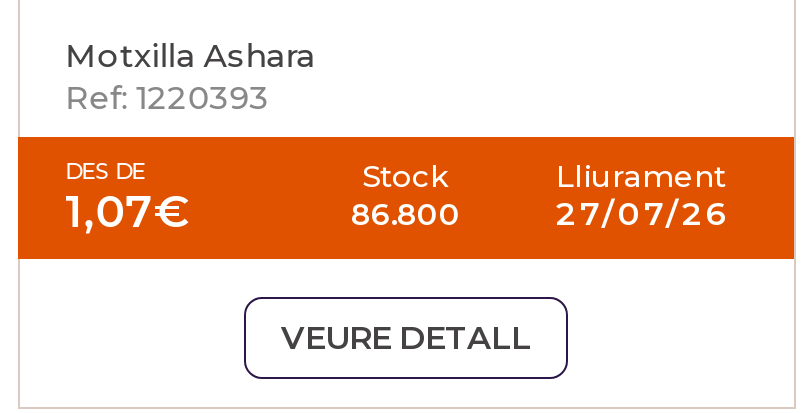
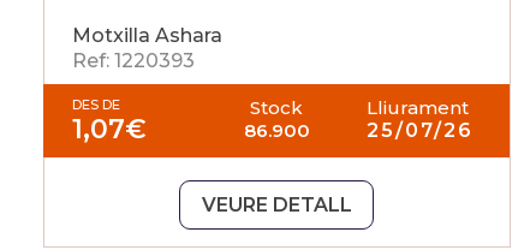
[351,195,461,233] 86.800 -> [243,118,309,141] 86.900
[556,195,732,233] 27/07/26 -> [367,118,474,141] 25/07/26

